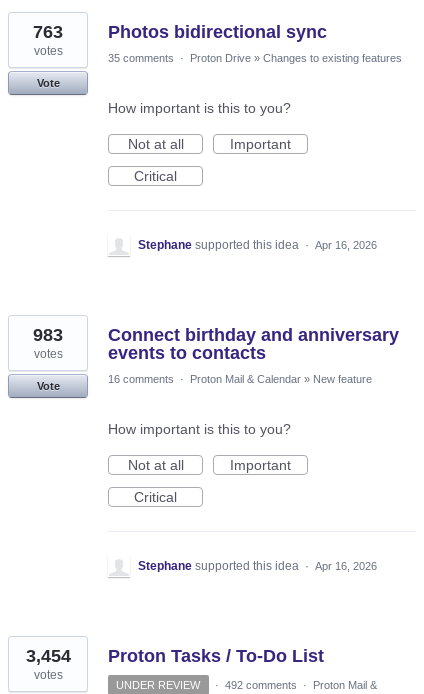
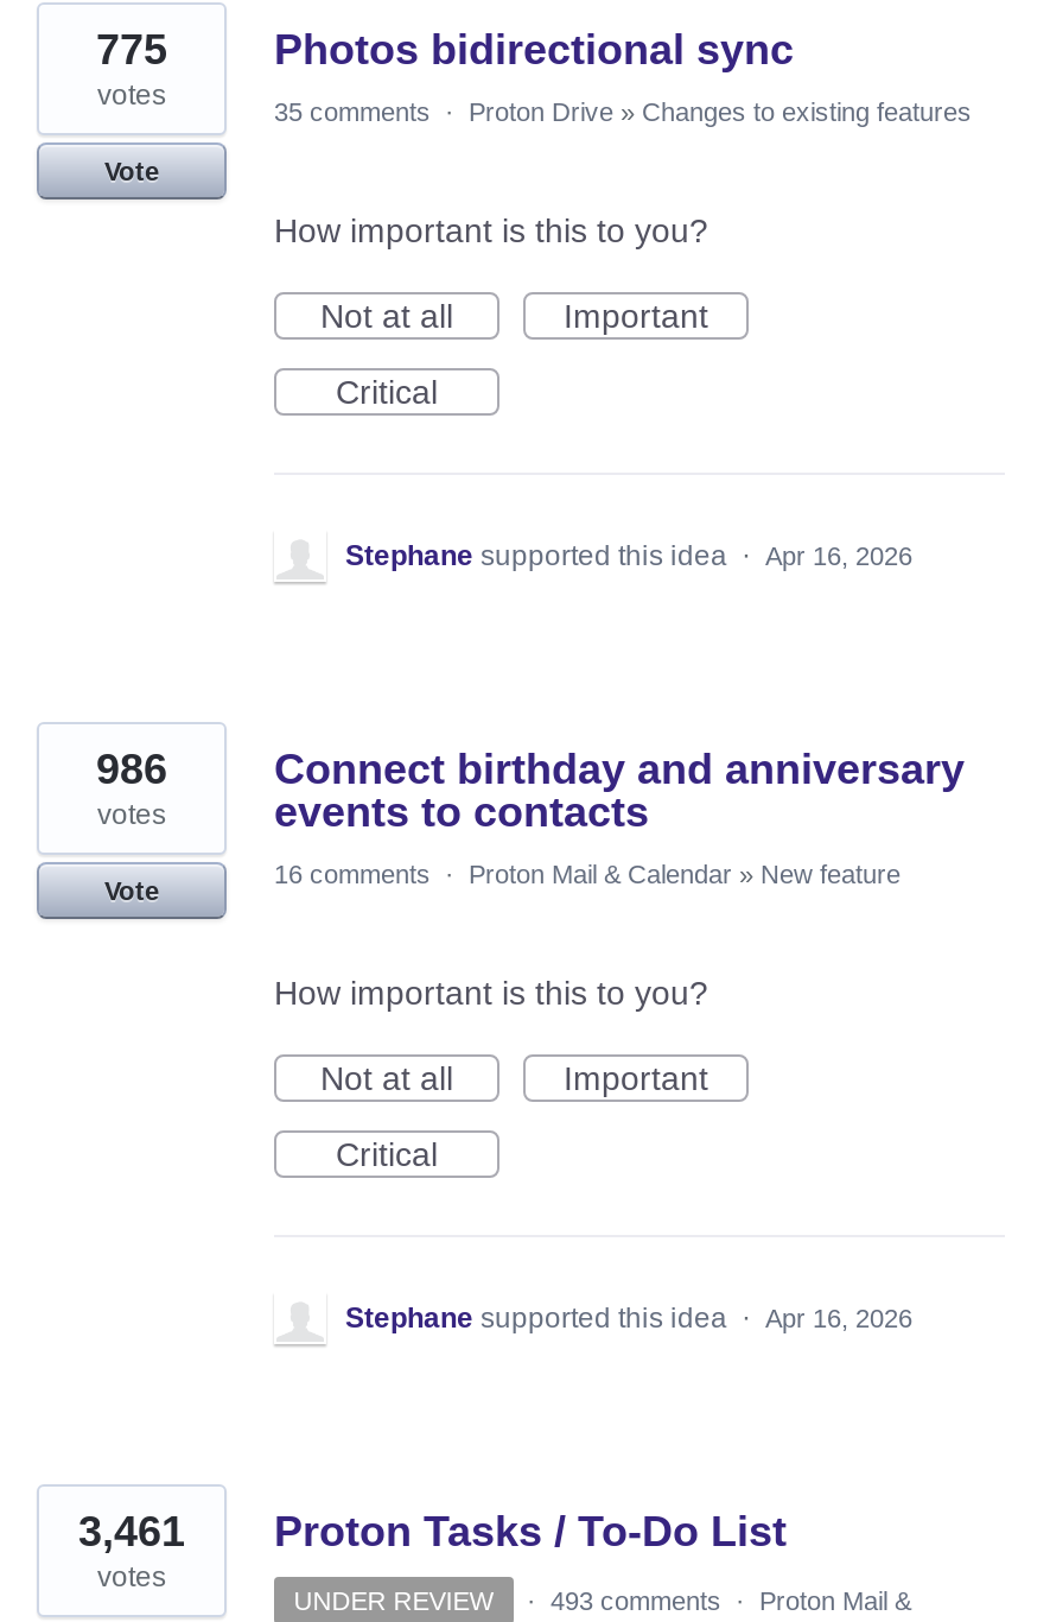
[33,22,63,42] 763 -> [96,27,167,74] 775
[33,325,63,345] 983 -> [96,746,167,794] 986
[25,646,324,666] 3,454 Proton Tasks / To-Do List -> [78,1508,787,1556] 3,461 Proton Tasks / To-Do List
[211,679,376,691] · 492 comments · Proton Mail & -> [520,1587,911,1615] · 493 comments · Proton Mail &

